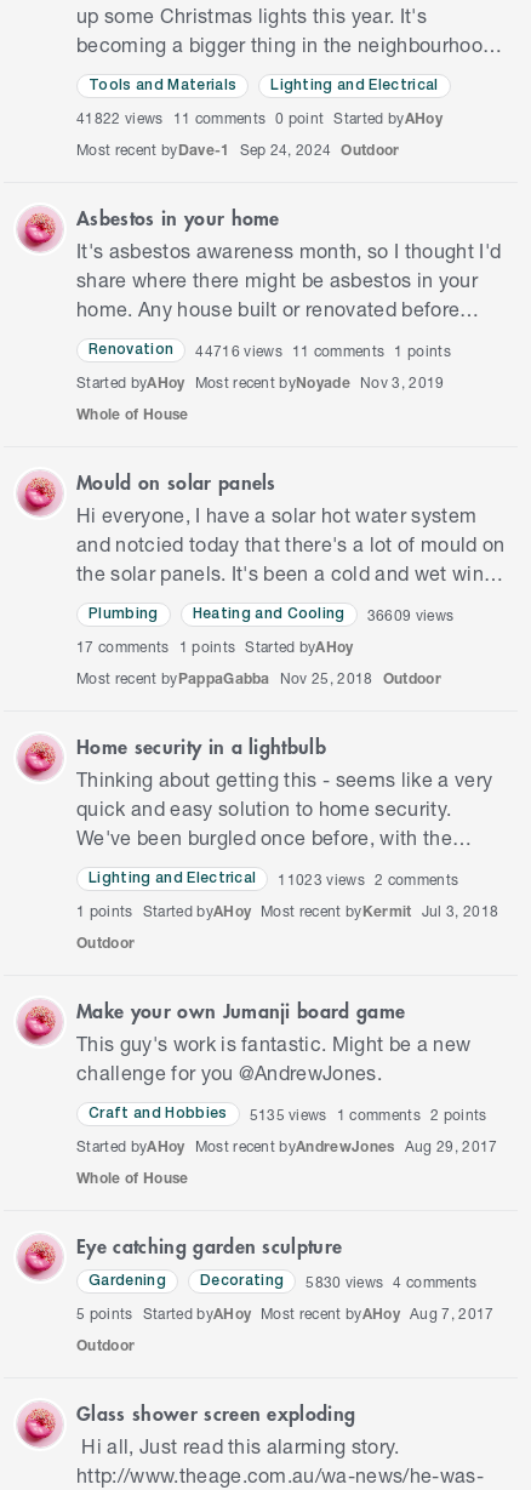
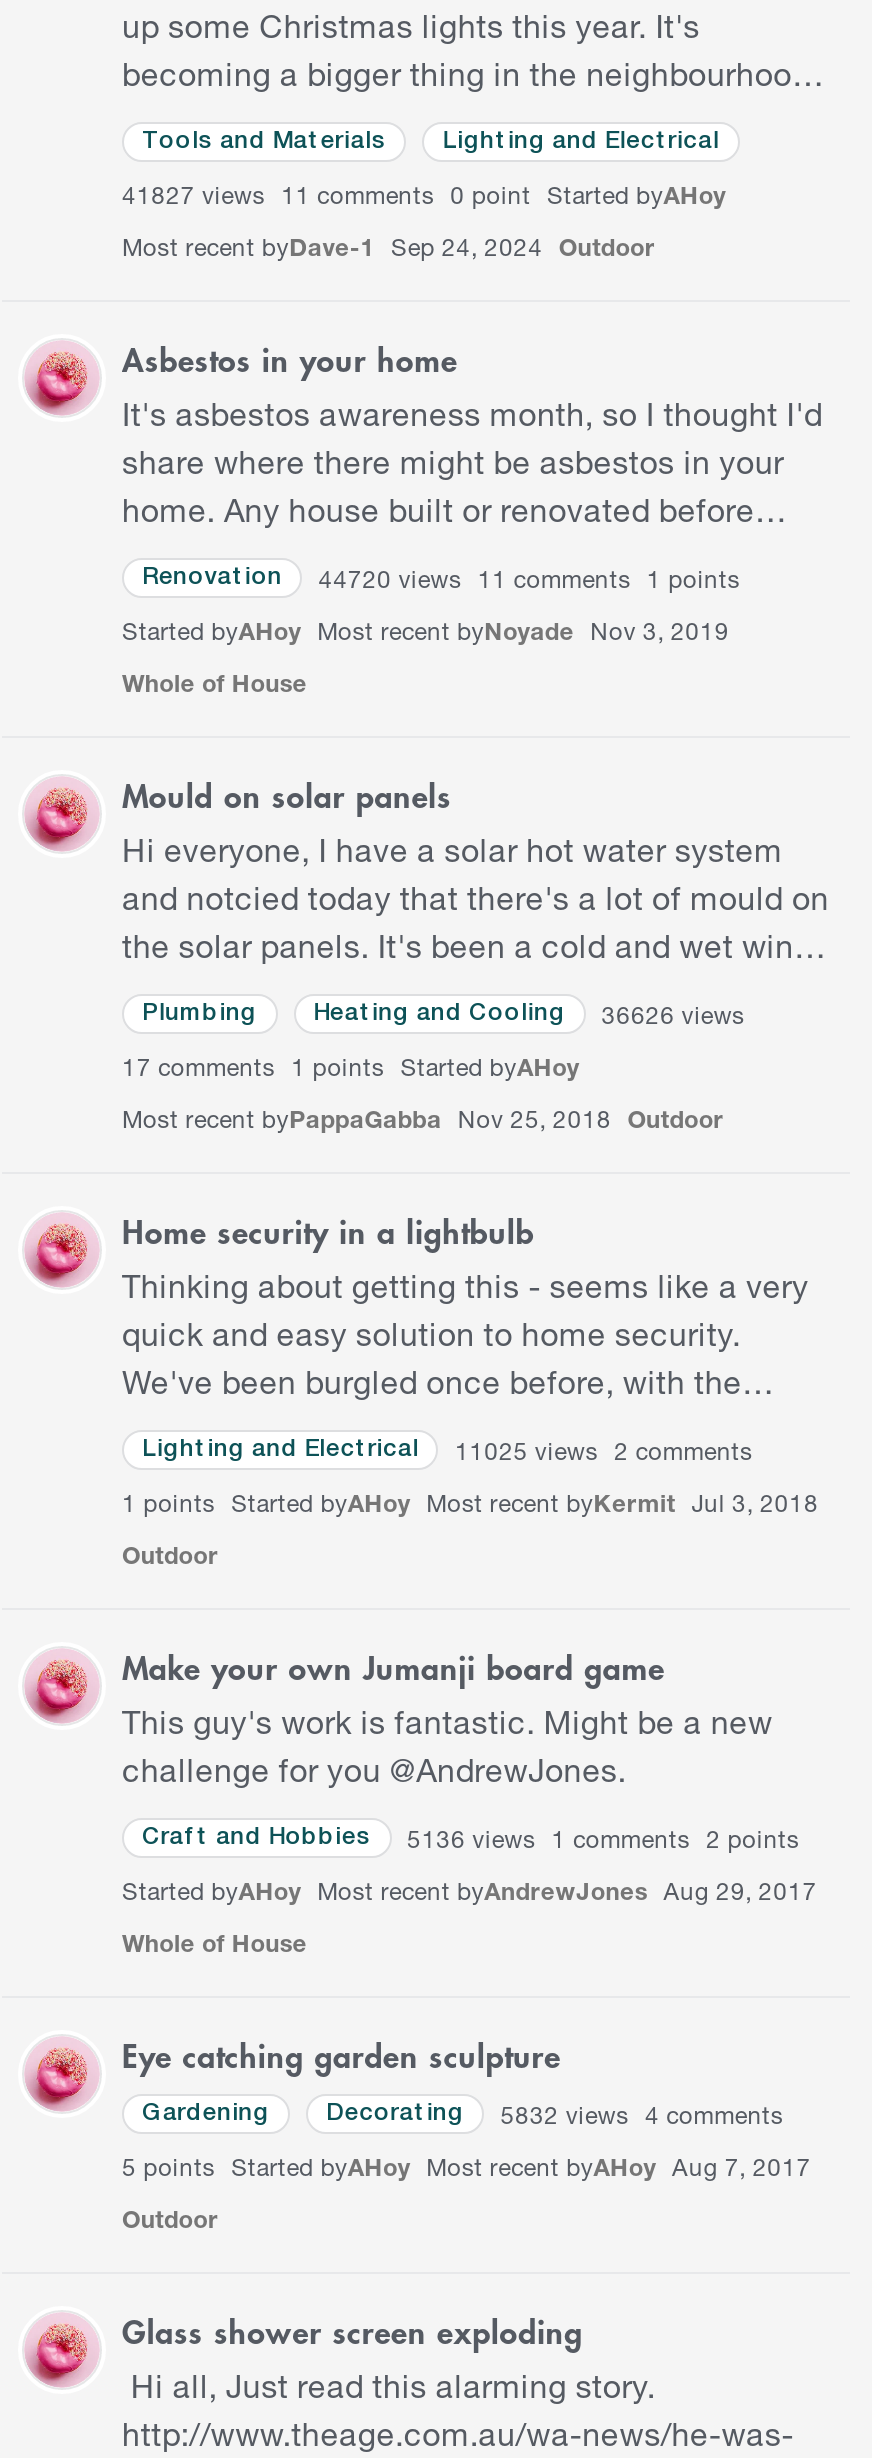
[76,109,442,127] 41822 views 11 comments 0 point Started byAHoy -> [122,180,726,210] 41827 views 11 comments 0 point Started byAHoy
[195,342,451,360] 44716 views 11 comments 1 points -> [318,564,740,594] 44720 views 11 comments 1 points
[192,606,454,624] Heating and Cooling 36609 views -> [313,1000,745,1030] Heating and Cooling 36626 views
[278,870,459,889] 11023 views 2 comments -> [455,1436,753,1466] 11025 views 2 comments
[249,1106,487,1124] 5135 views 1 comments 2 points -> [407,1824,799,1854] 5136 views 1 comments 2 points
[306,1273,477,1291] 5830 views 4 comments -> [500,2100,783,2130] 5832 views 4 comments

